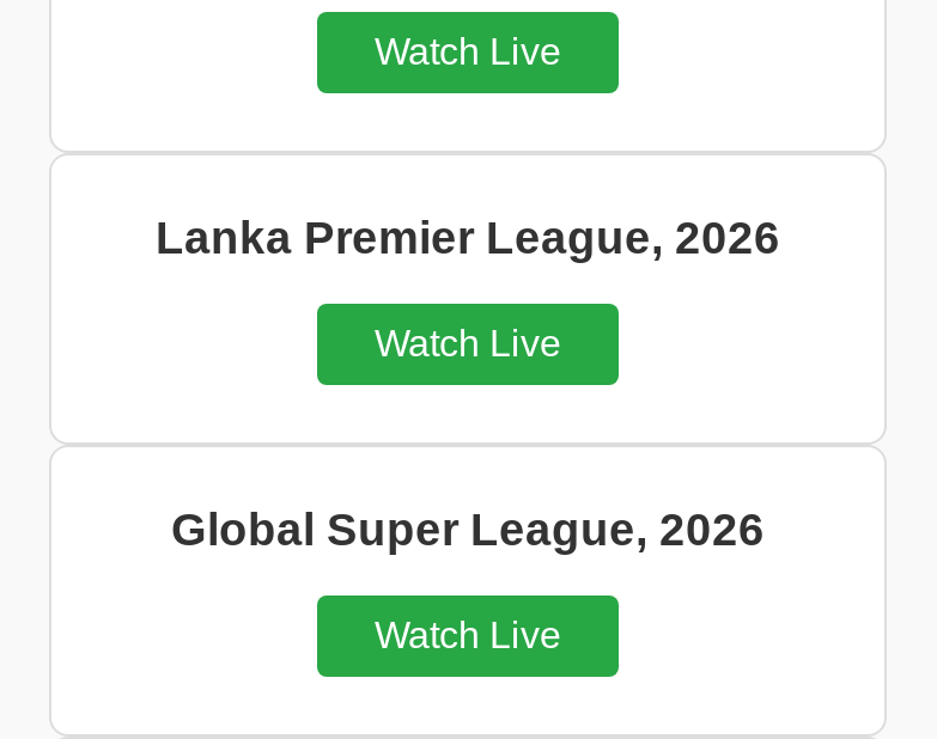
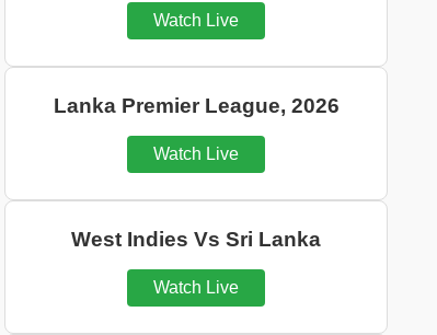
[171,505,765,555] Global Super League, 2026 -> [71,228,321,251] West Indies Vs Sri Lanka

